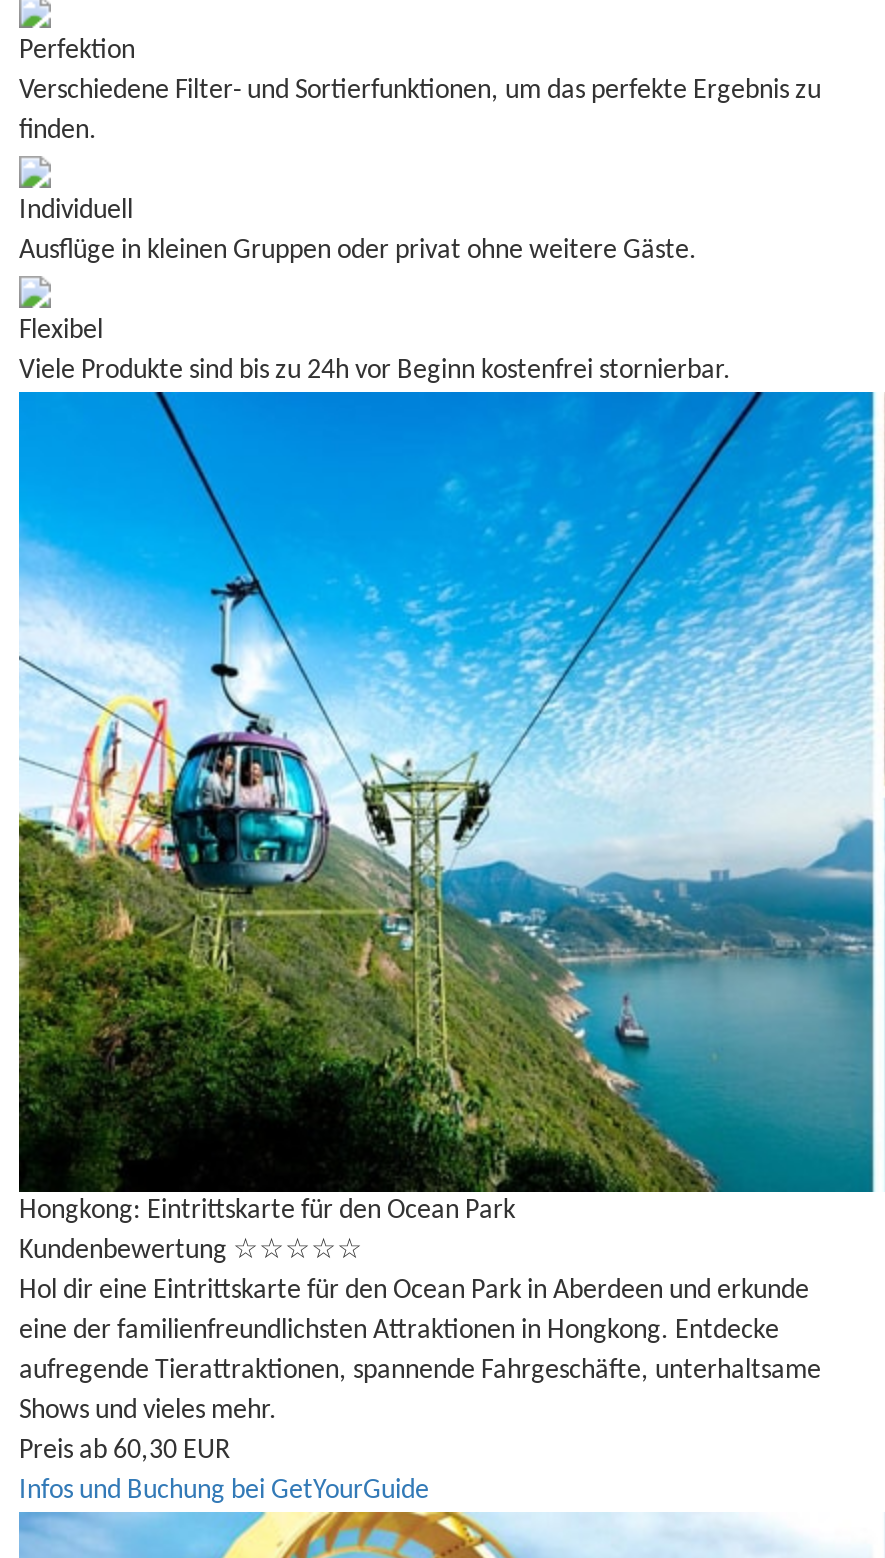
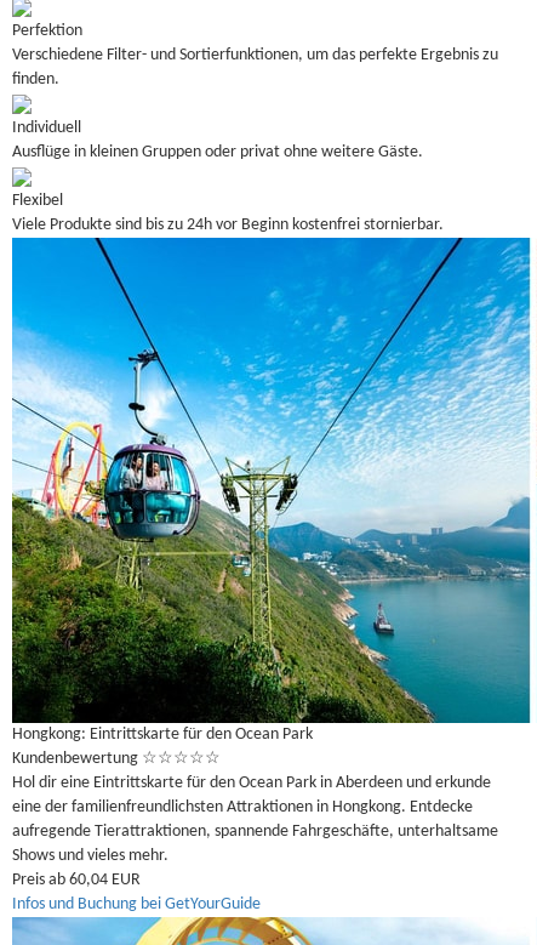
[19,1437,231,1467] Preis ab 60,30 EUR -> [12,871,141,890] Preis ab 60,04 EUR

